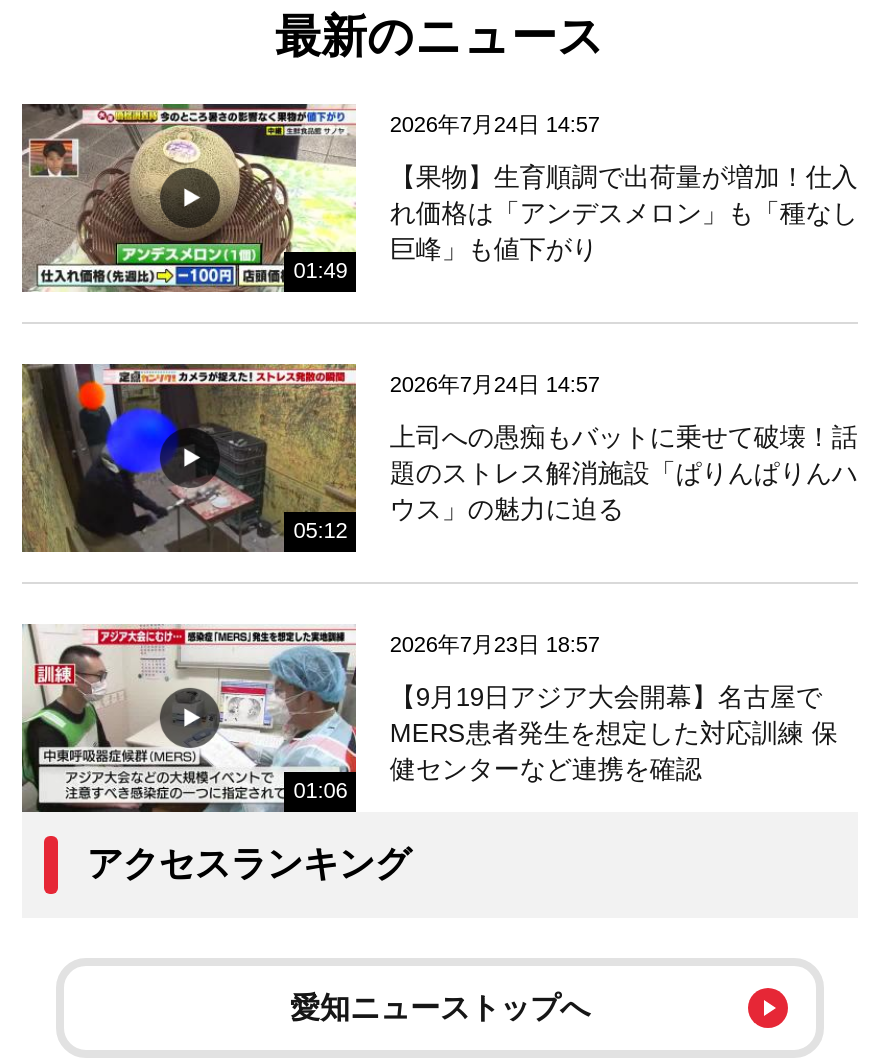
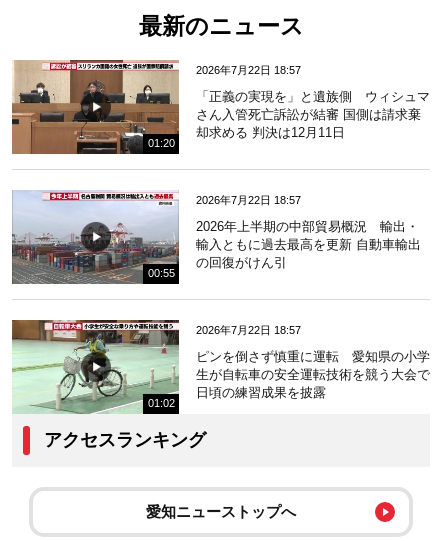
[20,102,356,294] [image] | 01:49 -> [12,60,180,155] [image] | 01:20
[390,112,600,136] 2026年7月24日 14:57 -> [196,64,301,76] 2026年7月22日 18:57
[390,162,858,264] 【果物】生育順調で出荷量が増加！仕入 | れ価格は「アンデスメロン」も「種なし | 巨峰」も値下がり -> [196,89,430,140] 「正義の実現を」と遺族側 ウィシュマ | さん入管死亡訴訟が結審 国側は請求棄 | 却求める 判決は12月11日
[22,362,358,552] [image] | 05:12 -> [12,190,179,284] [image] | 00:55
[390,372,600,396] 2026年7月24日 14:57 -> [196,194,301,206] 2026年7月22日 18:57
[390,422,858,524] 上司への愚痴もバットに乗せて破壊！話 | 題のストレス解消施設「ぱりんぱりんハ | ウス」の魅力に迫る -> [196,219,421,270] 2026年上半期の中部貿易概況 輸出・ | 輸入ともに過去最高を更新 自動車輸出 | の回復がけん引
[20,624,358,814] [image] | 01:06 -> [11,319,180,414] [image] | 01:02
[390,632,600,656] 2026年7月23日 18:57 -> [196,324,301,336] 2026年7月22日 18:57
[390,682,838,784] 【9月19日アジア大会開幕】名古屋で | MERS患者発生を想定した対応訓練 保 | 健センターなど連携を確認 -> [196,349,430,400] ピンを倒さず慎重に運転 愛知県の小学 | 生が自転車の安全運転技術を競う大会で | 日頃の練習成果を披露

